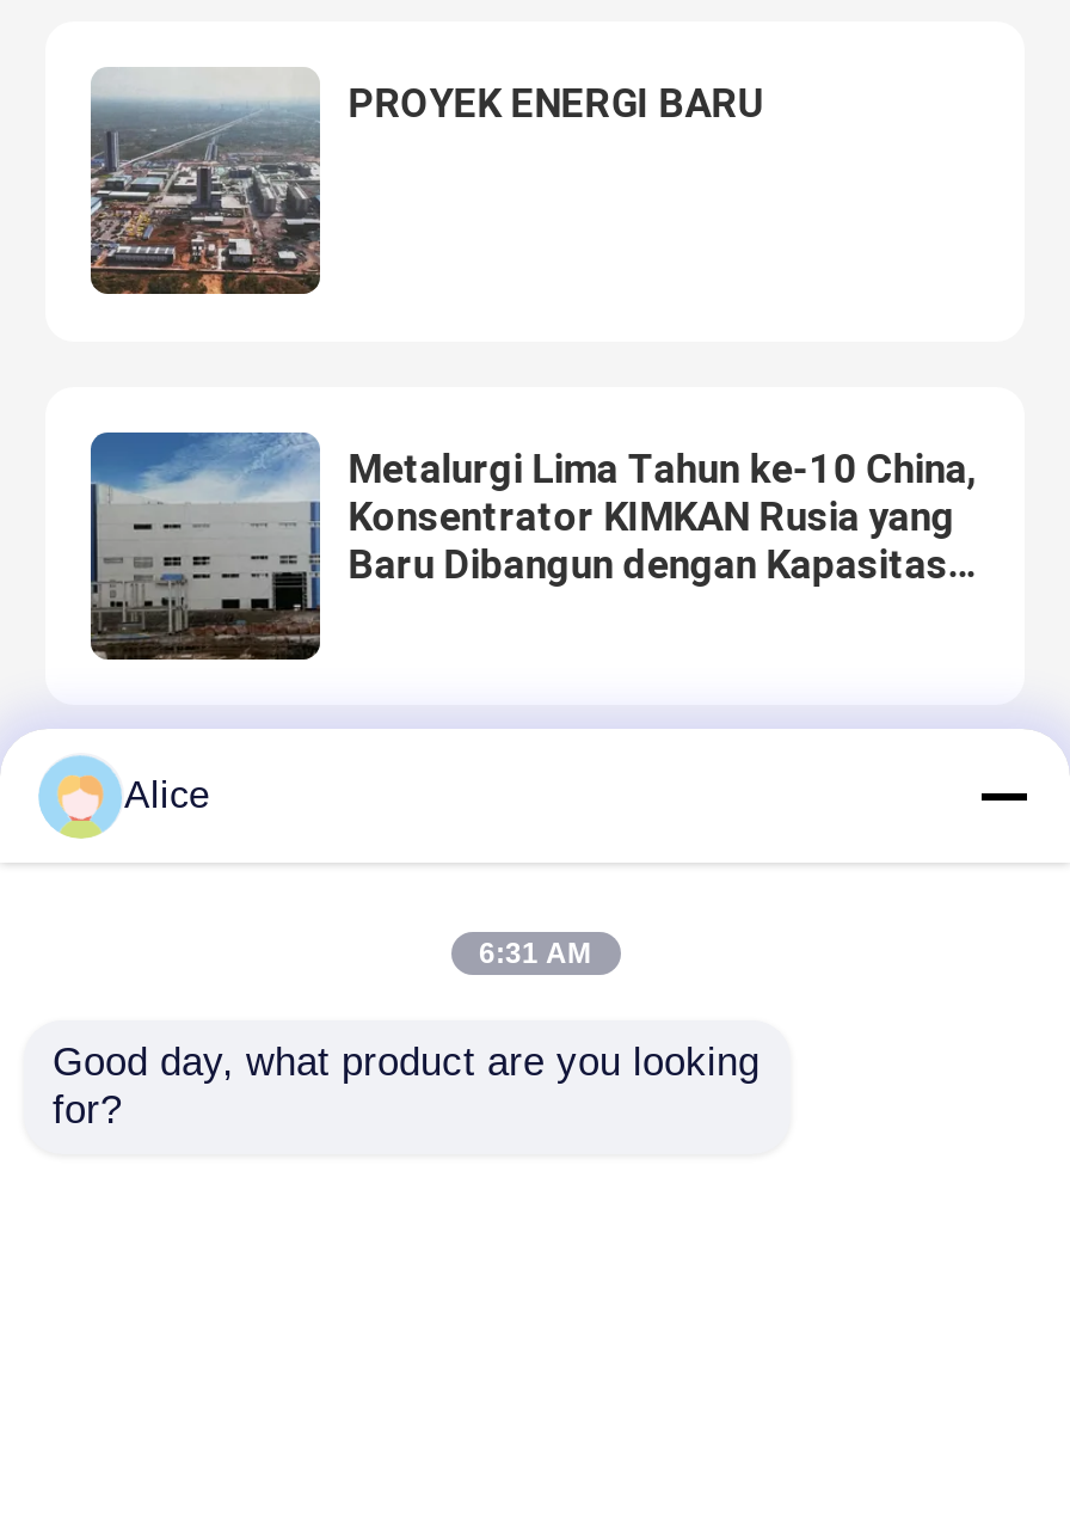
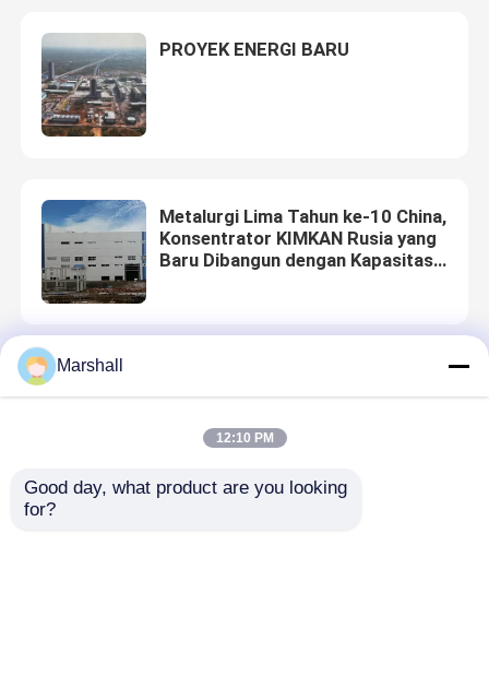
[124,774,210,815] Alice -> [57,356,123,375] Marshall
[479,937,591,970] 6:31 AM -> [216,430,273,446] 12:10 PM

